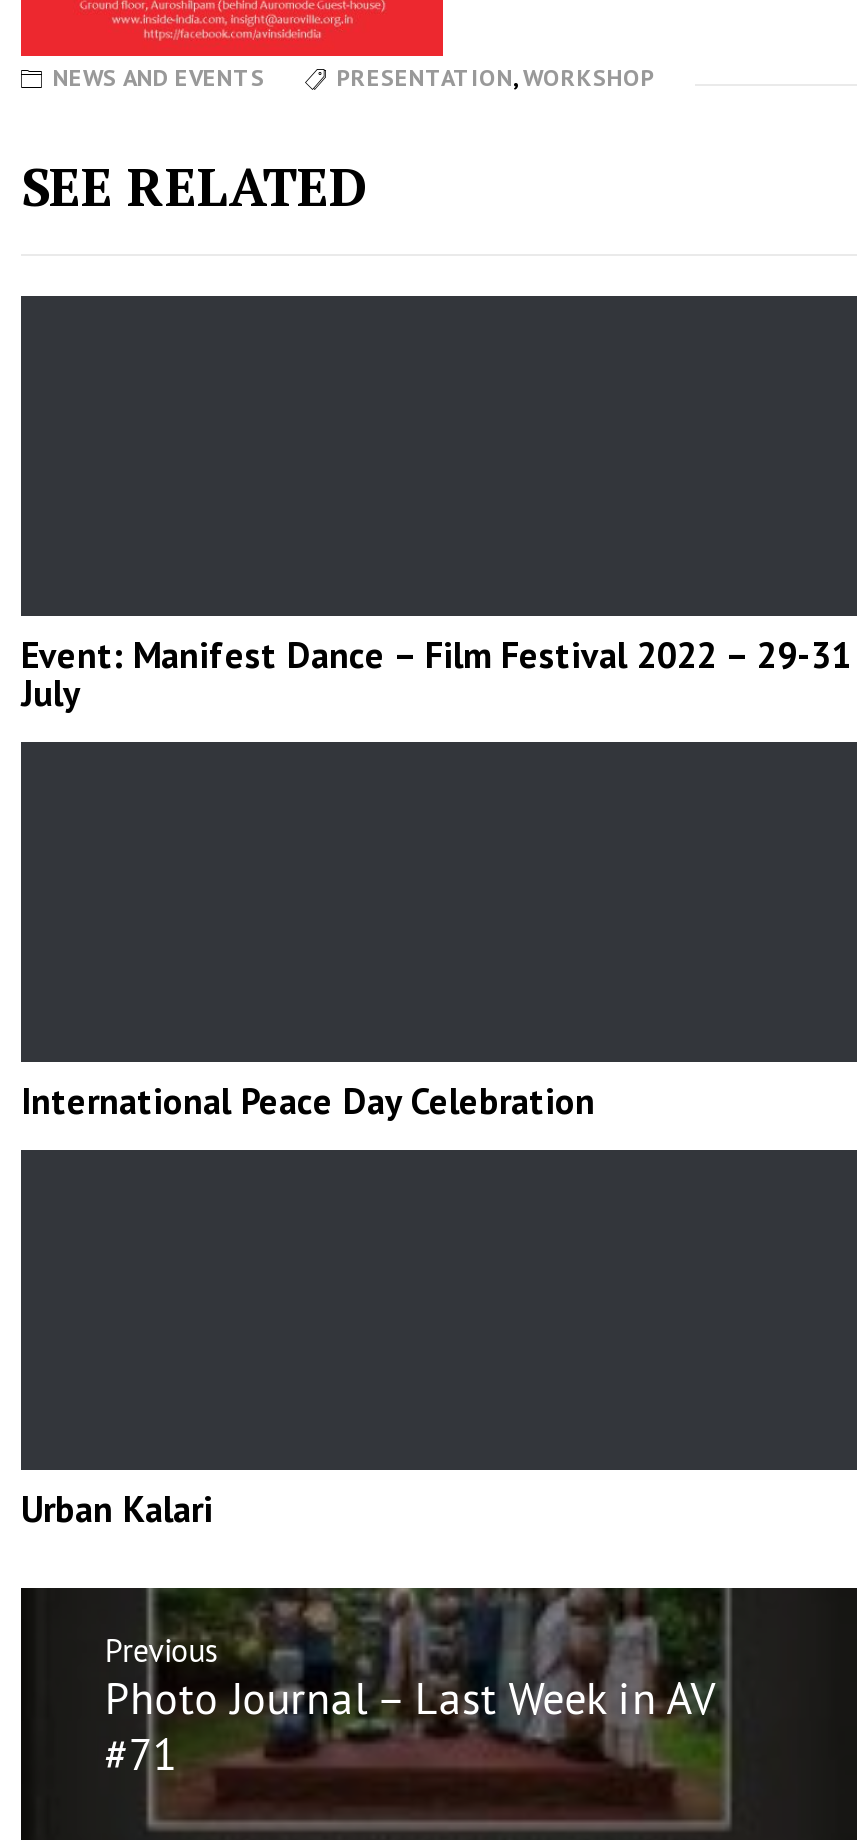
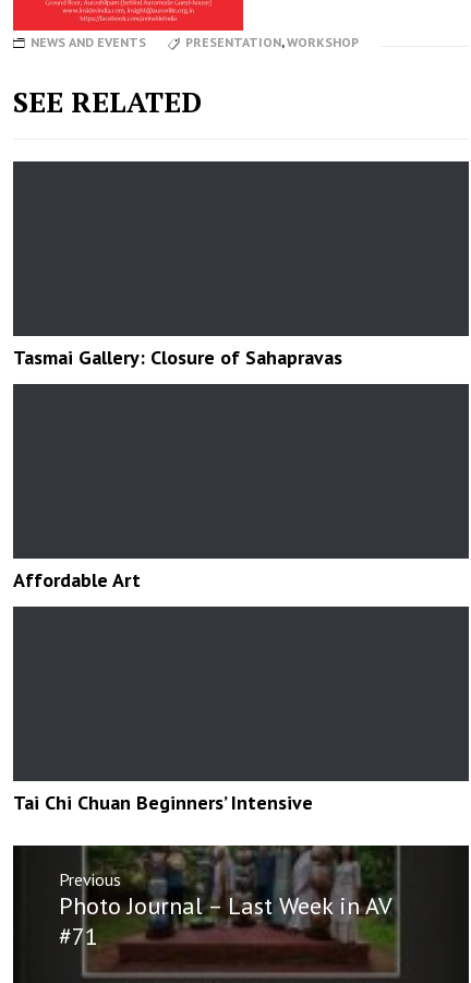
[21,632,851,716] Event: Manifest Dance – Film Festival 2022 – 29-31 | July -> [13,345,342,370] Tasmai Gallery: Closure of Sahapravas
[21,1078,595,1124] International Peace Day Celebration -> [13,567,141,592] Affordable Art
[21,1486,213,1532] Urban Kalari -> [13,790,313,815] Tai Chi Chuan Beginners’ Intensive

